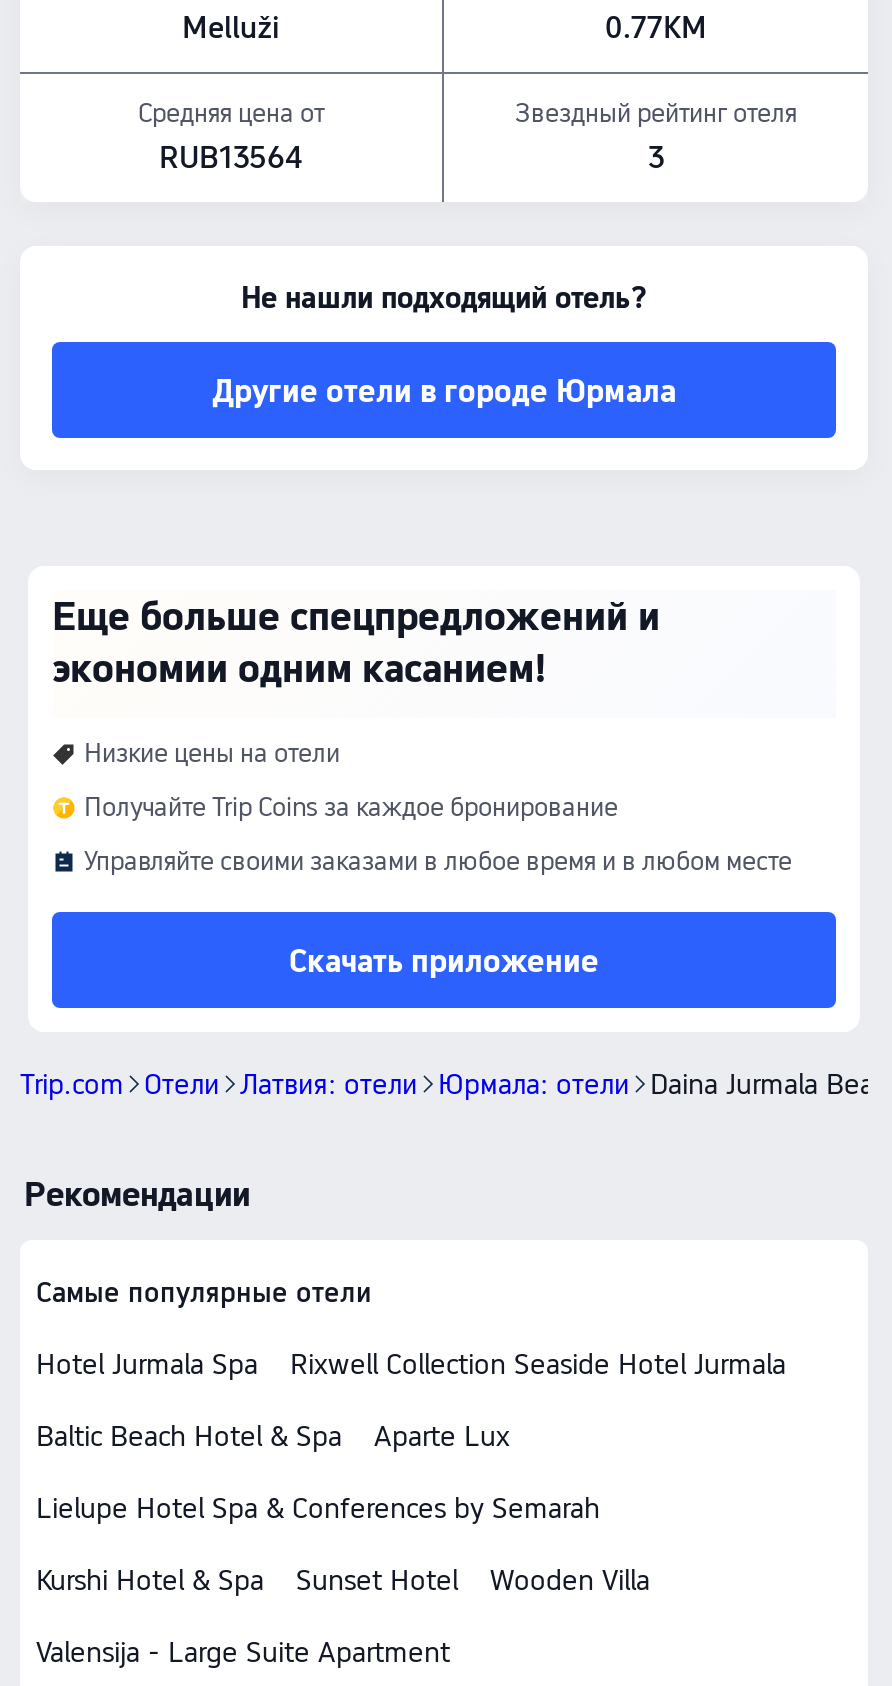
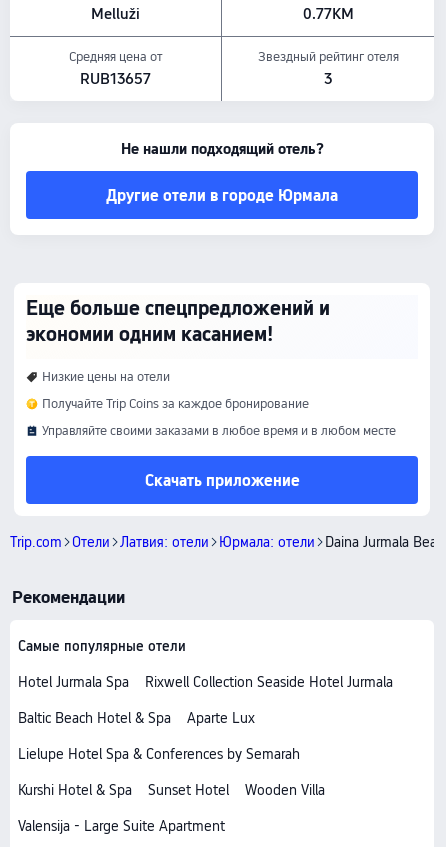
[159,140,303,176] RUB13564 -> [80,70,151,88] RUB13657

